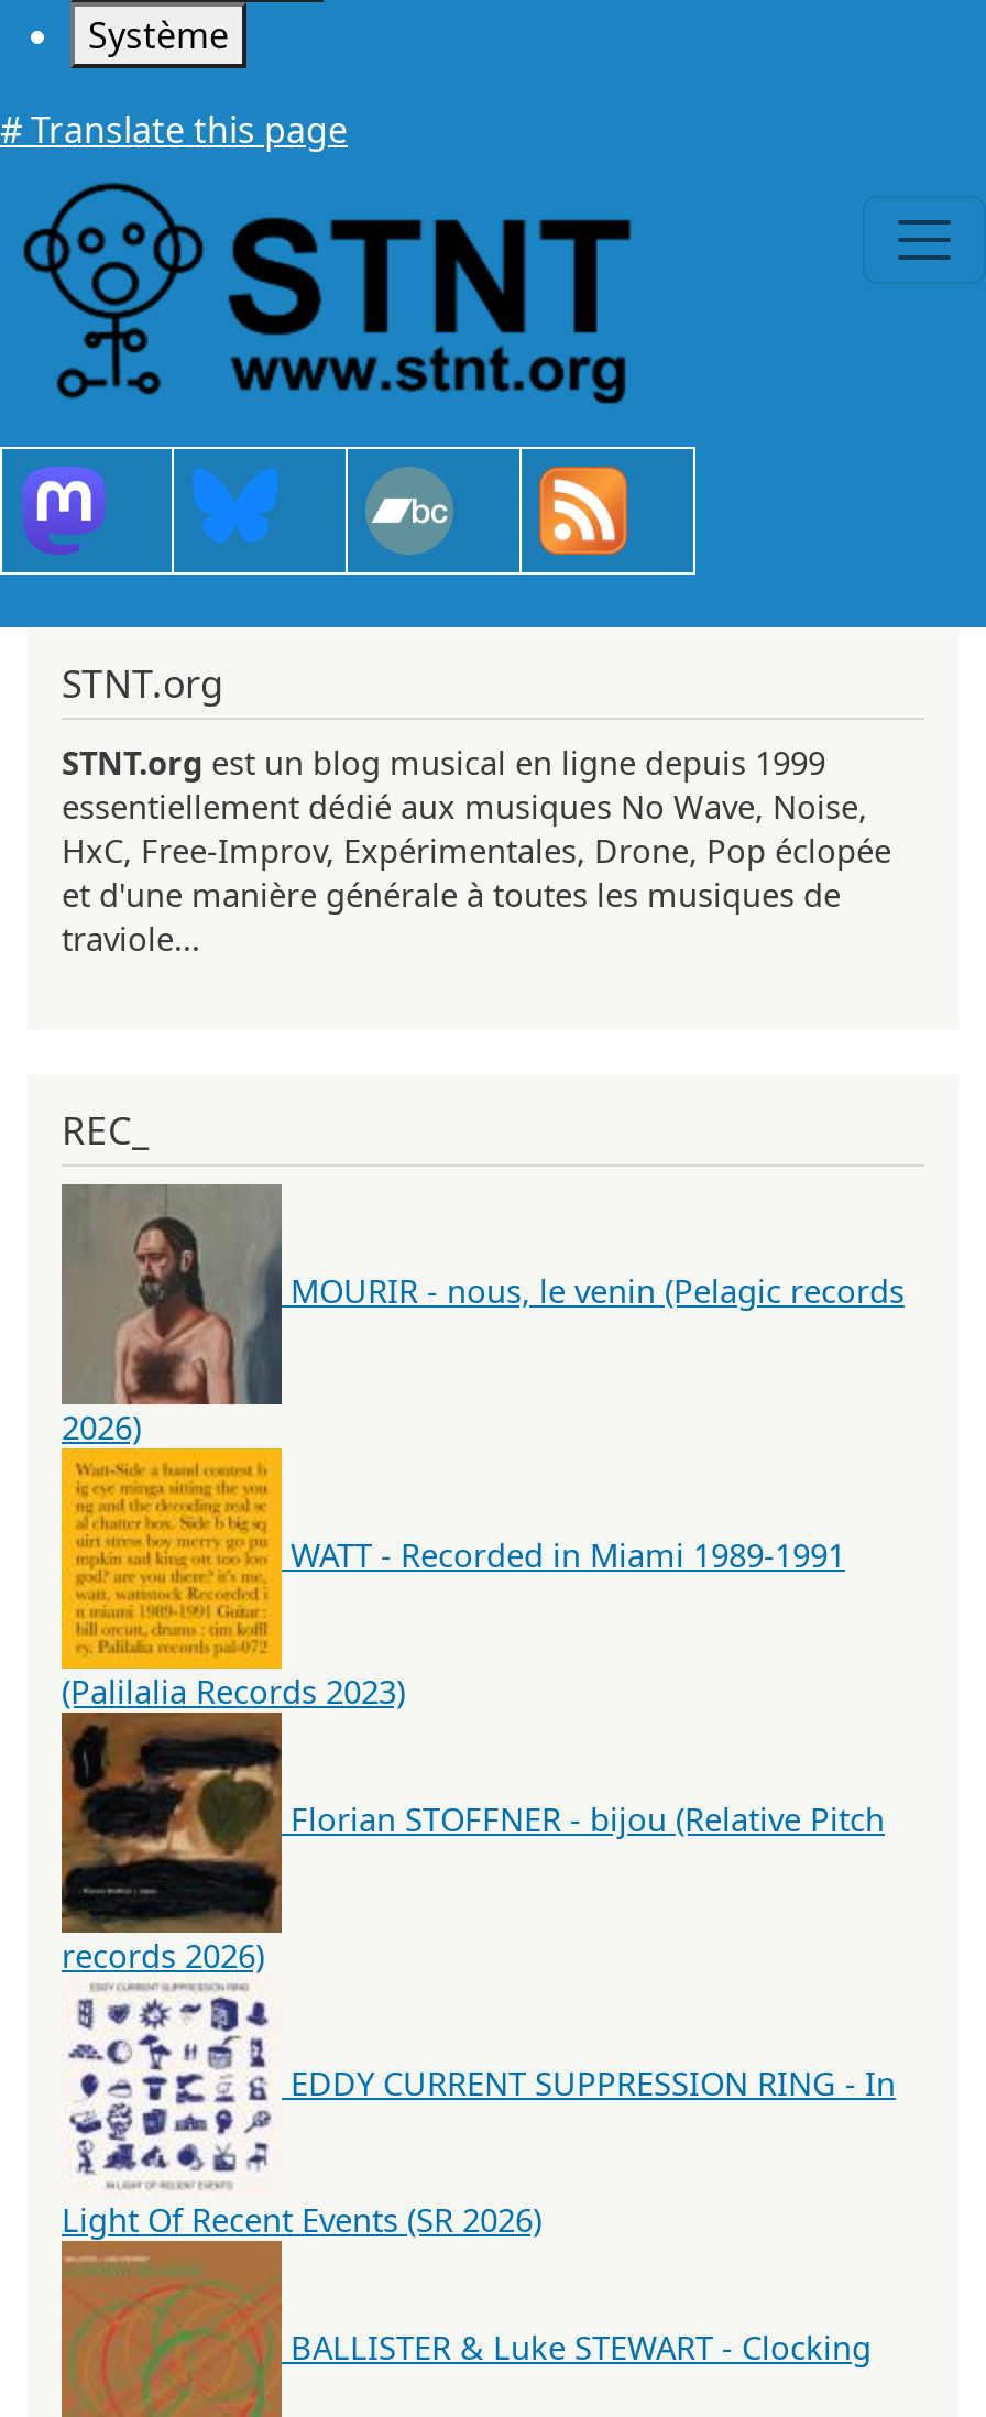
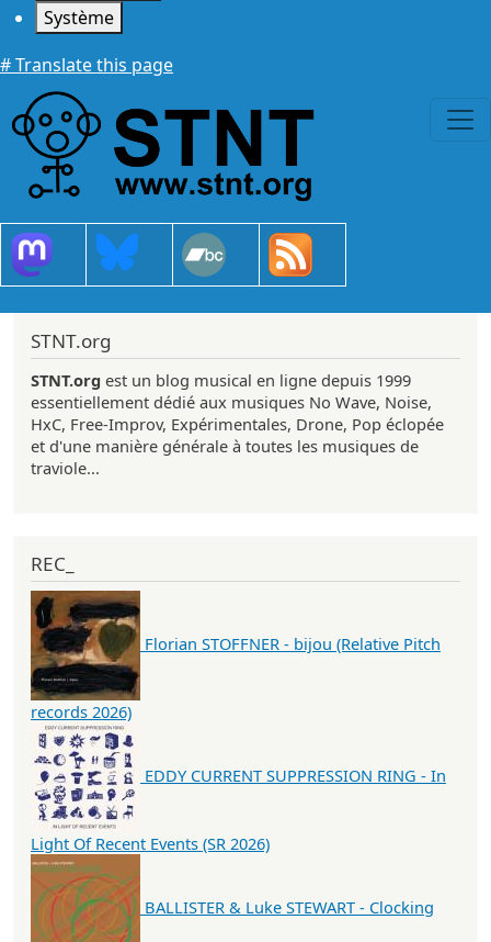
[62,1184,905,1713] [image] | MOURIR - nous, le venin (Pelagic records | 2026) | WATT - Recorded in Miami 1989-1991 | (Palilalia Records 2023) -> none
[59,1446,284,1653] [image] -> none

